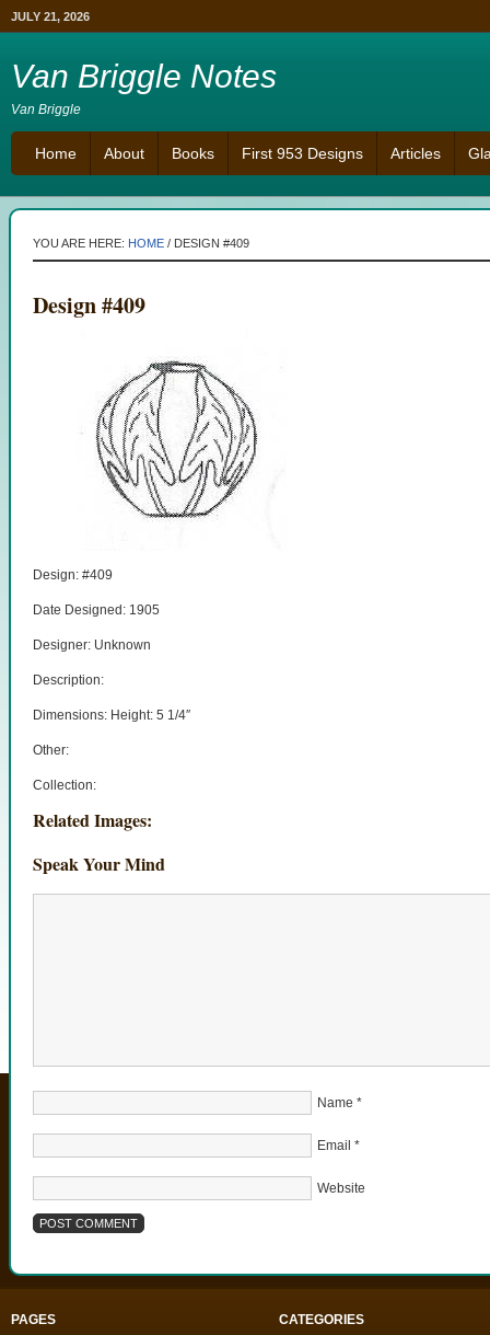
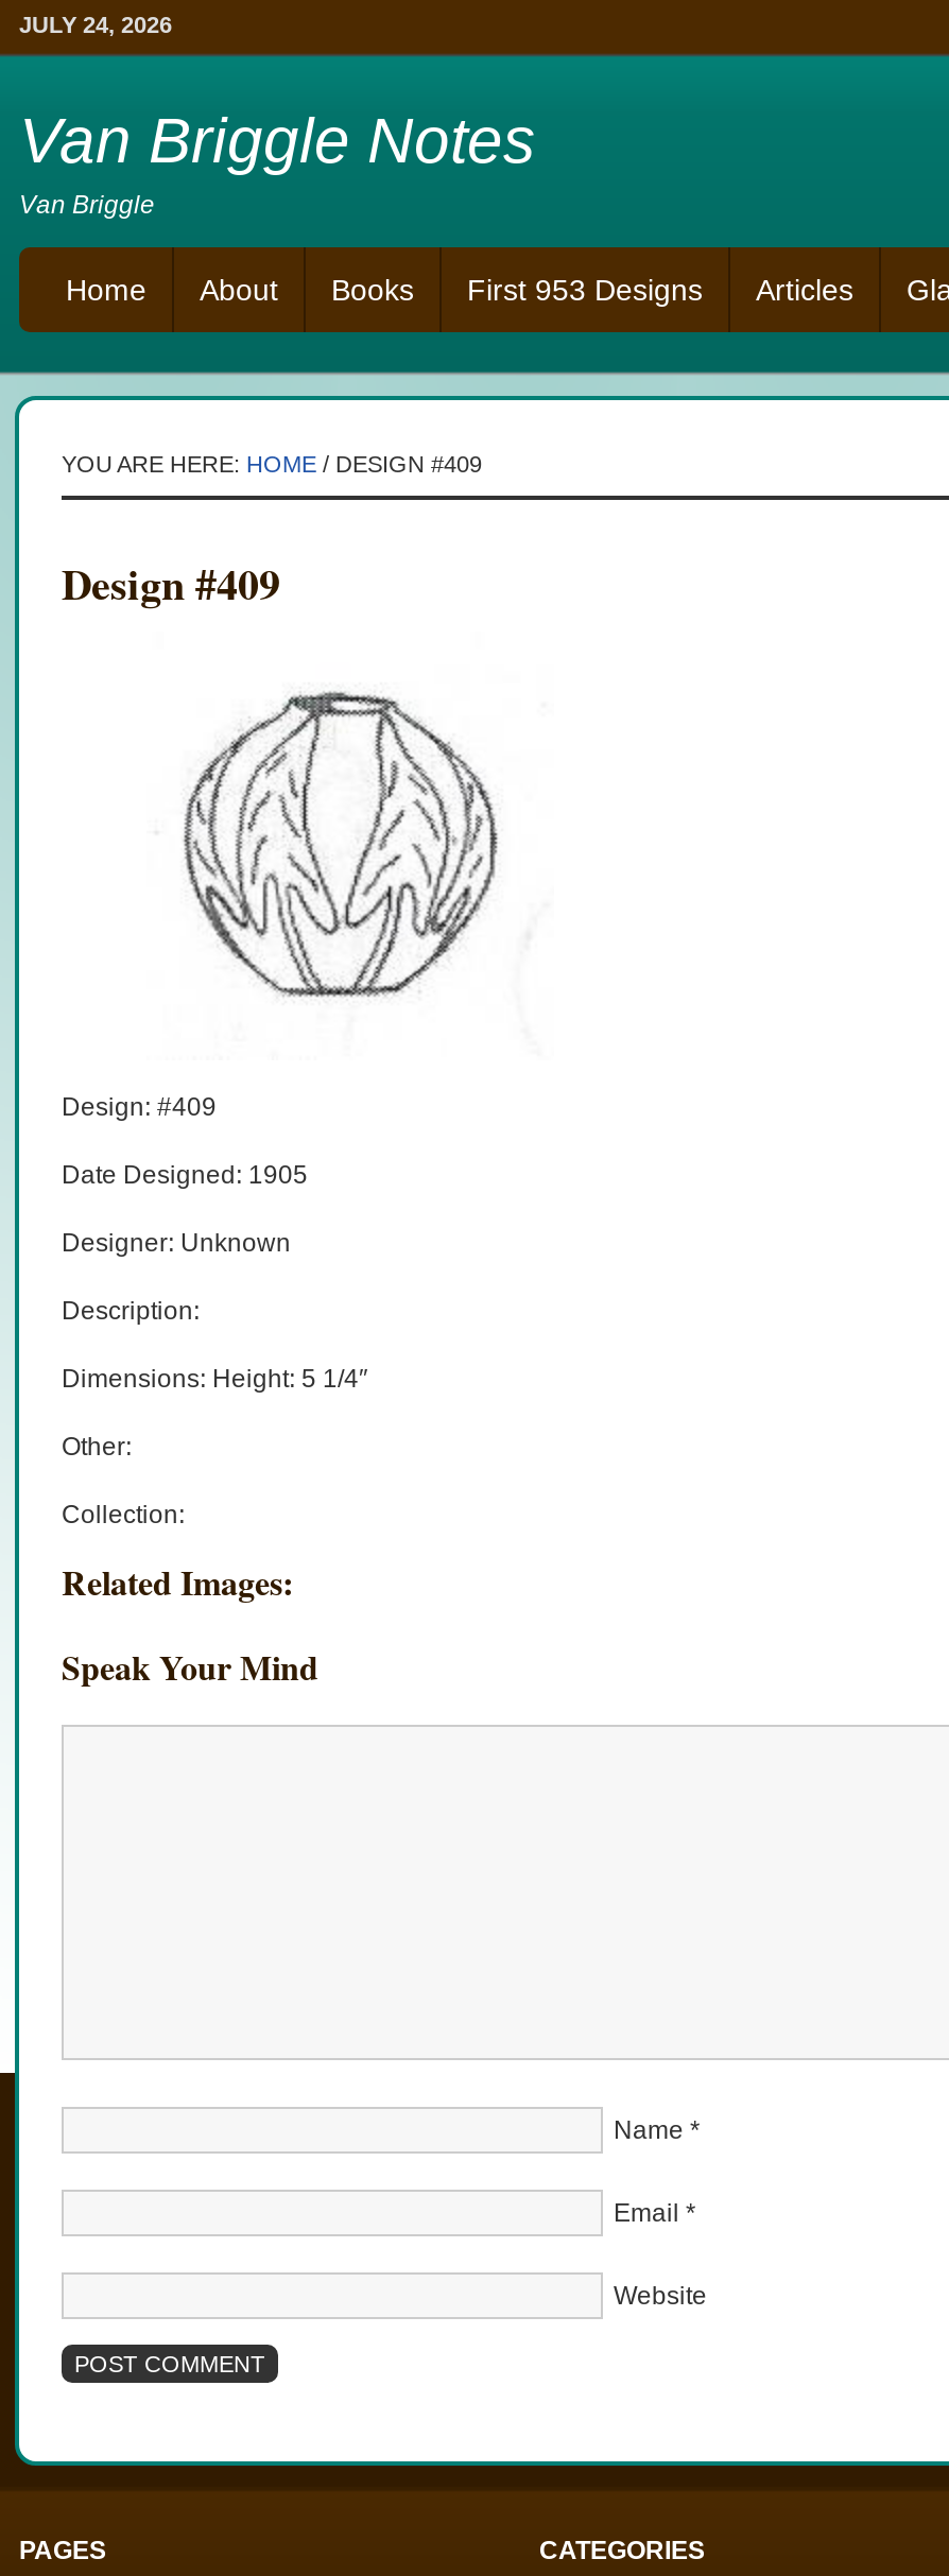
[11,10,90,23] JULY 21, 2026 -> [19,12,172,37] JULY 24, 2026

